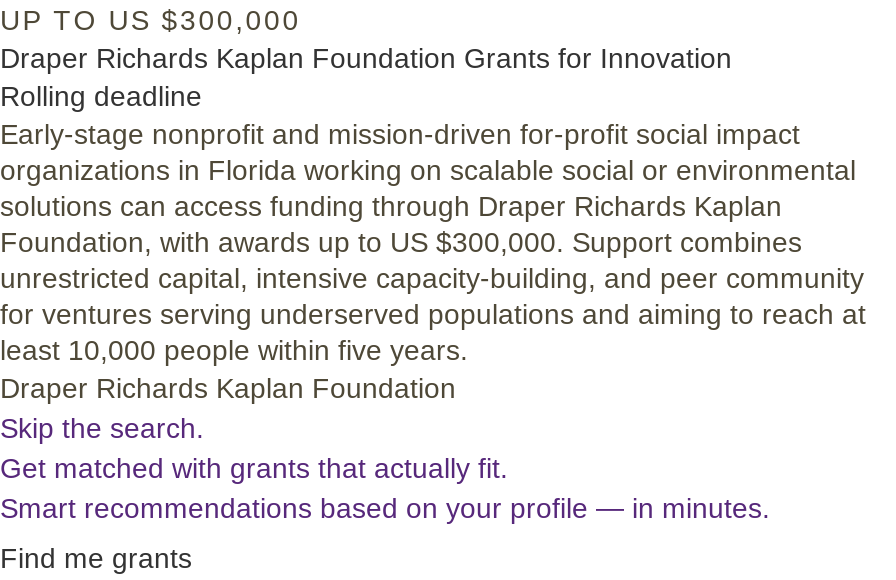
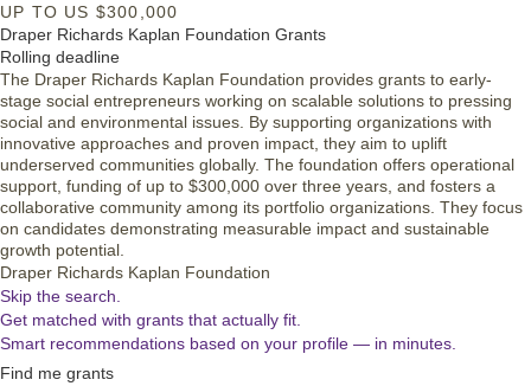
[0,42,732,74] Draper Richards Kaplan Foundation Grants for Innovation -> [0,25,326,44] Draper Richards Kaplan Foundation Grants
[0,118,866,366] Early-stage nonprofit and mission-driven for-profit social impact | organizations in Florida working on scalable social or environmental | solutions can access funding through Draper Richards Kaplan | Foundation, with awards up to US $300,000. Support combines | unrestricted capital, intensive capacity-building, and peer community | for ventures serving underserved populations and aiming to reach at | least 10,000 people within five years. -> [0,70,523,259] The Draper Richards Kaplan Foundation provides grants to early- | stage social entrepreneurs working on scalable solutions to pressing | social and environmental issues. By supporting organizations with | innovative approaches and proven impact, they aim to uplift | underserved communities globally. The foundation offers operational | support, funding of up to $300,000 over three years, and fosters a | collaborative community among its portfolio organizations. They focus | on candidates demonstrating measurable impact and sustainable | growth potential.

